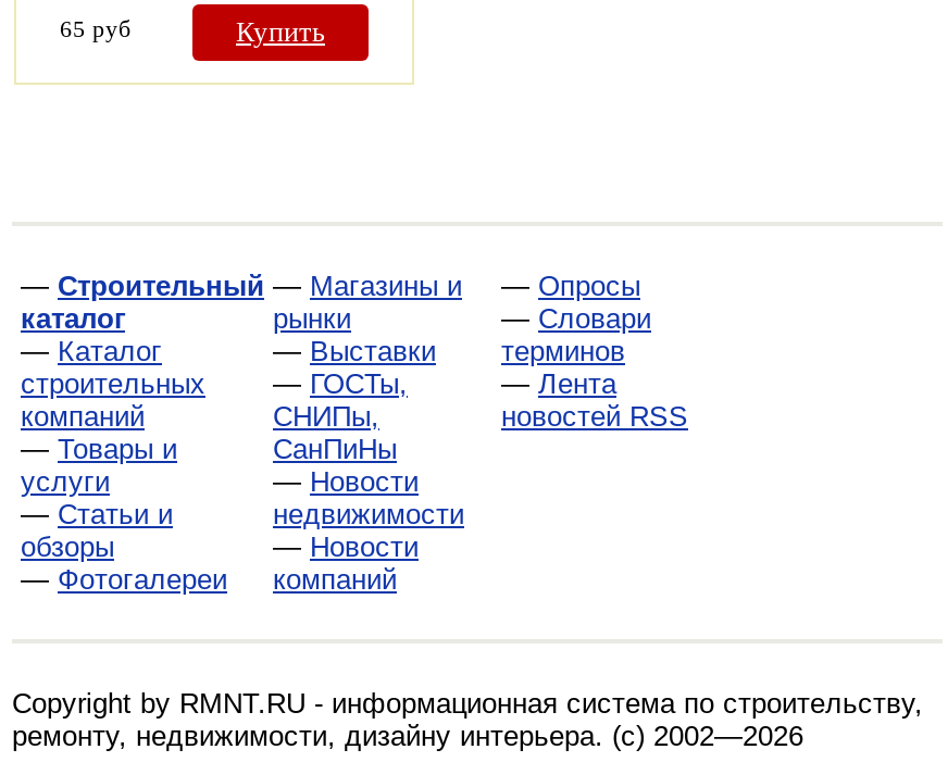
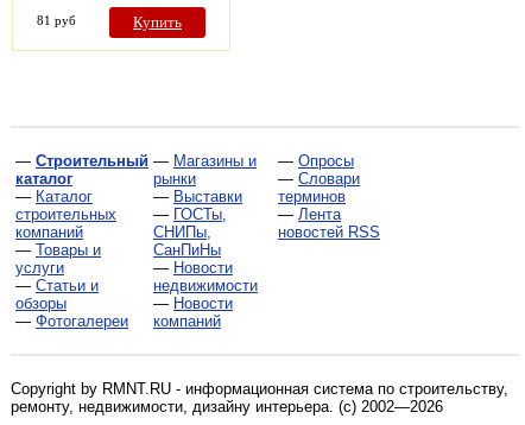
[60,14,132,40] 65 руб -> [37,12,76,27] 81 руб

